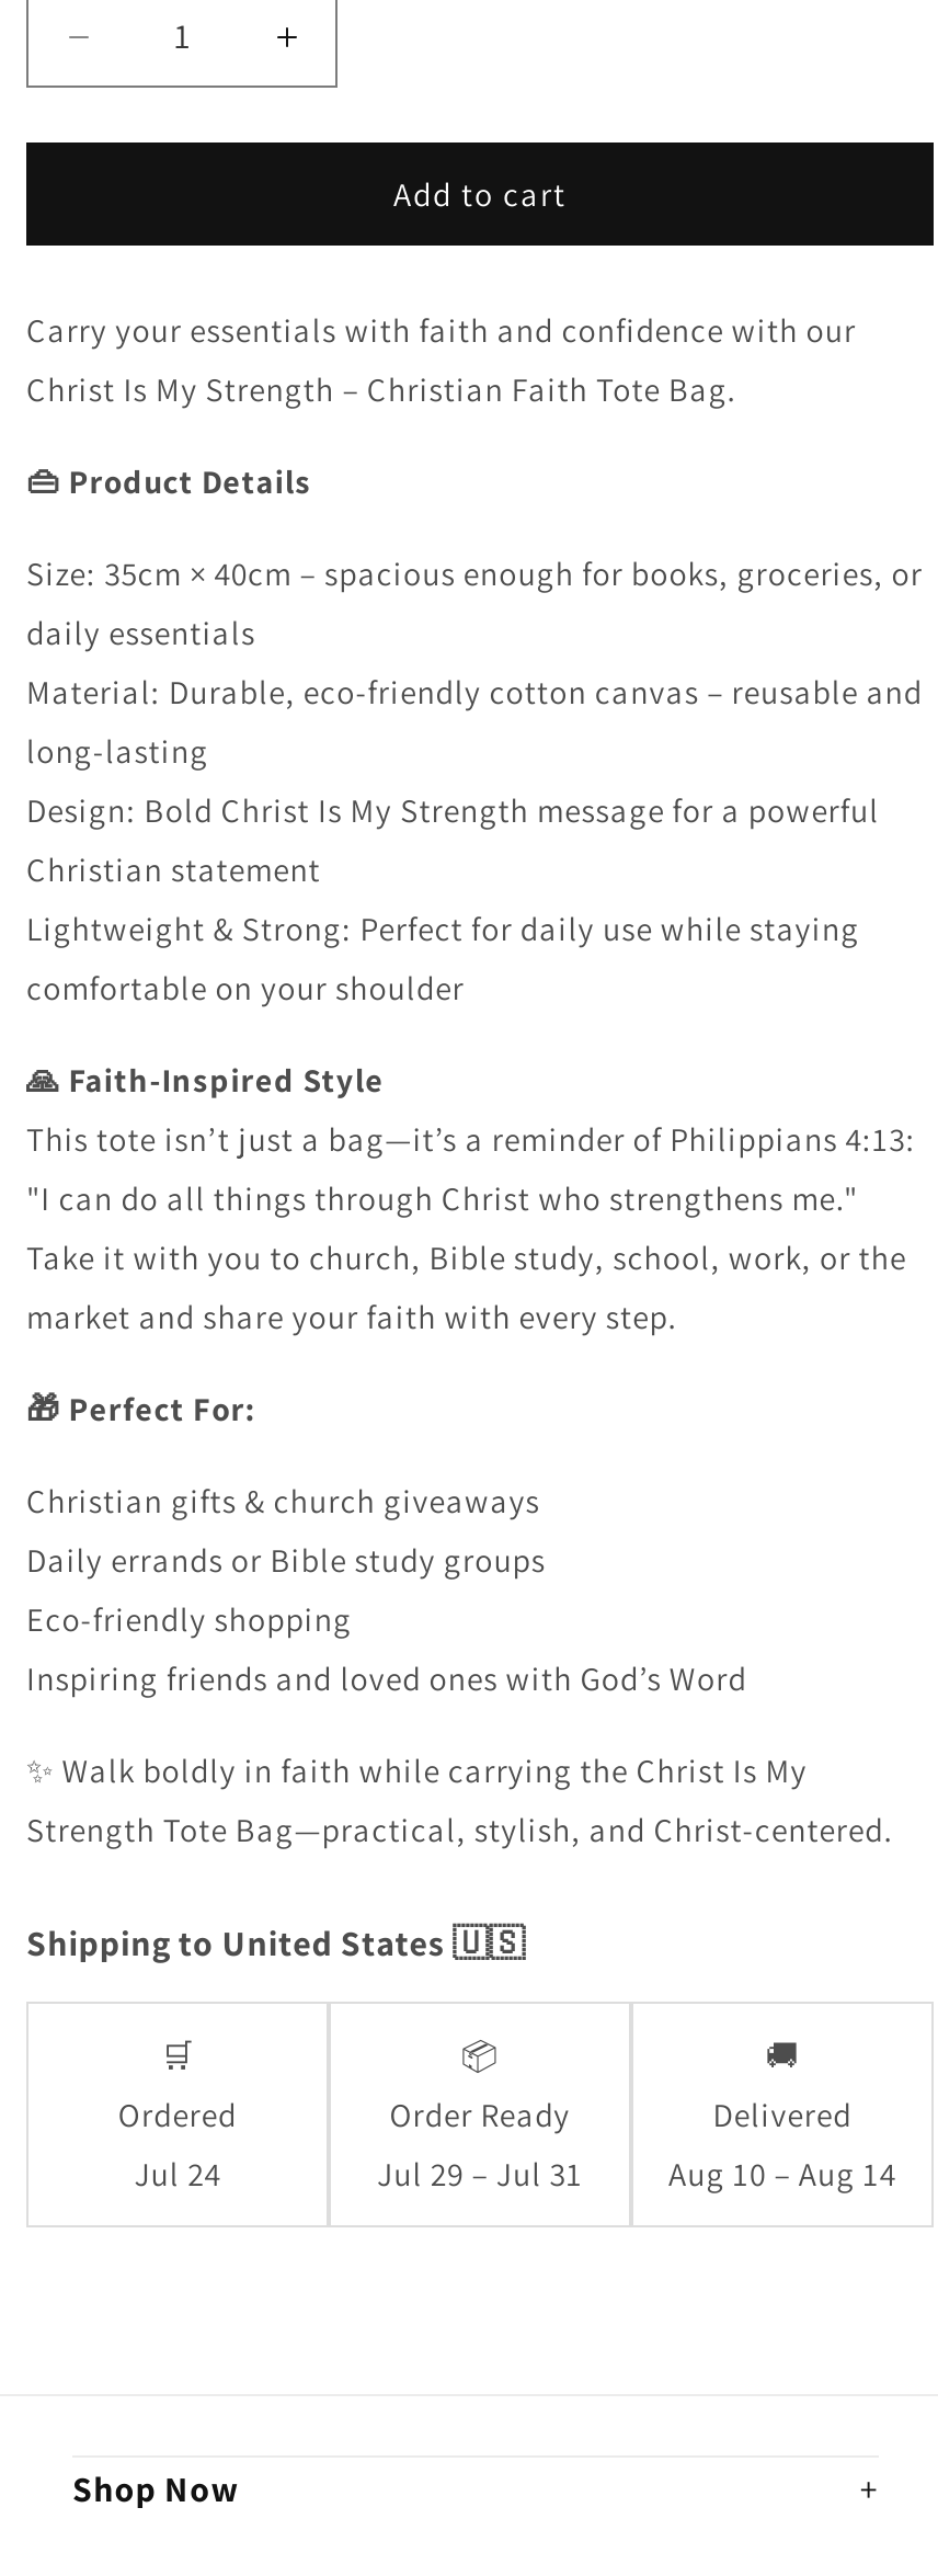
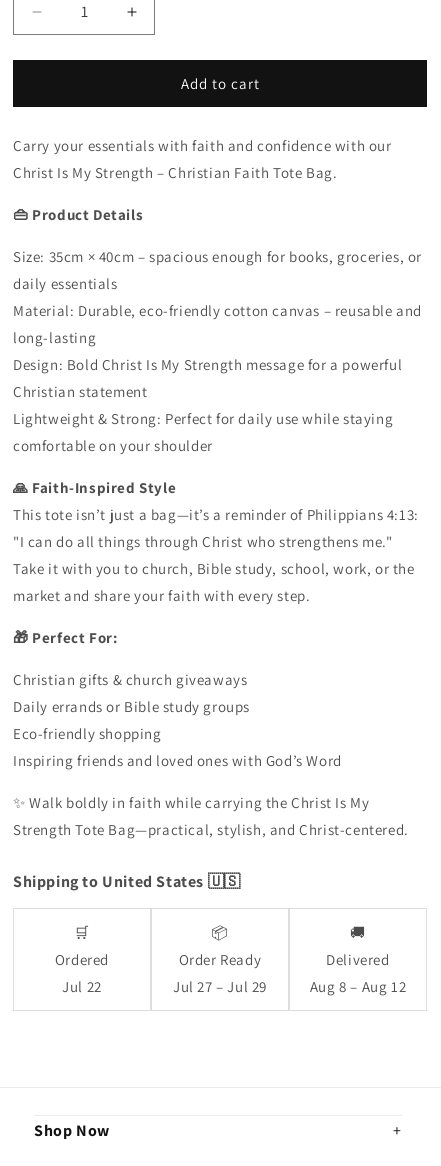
[134,2153,221,2195] Jul 24 -> [62,977,102,996] Jul 22
[377,2153,583,2195] Jul 29 – Jul 31 -> [173,977,267,996] Jul 27 – Jul 29
[668,2153,896,2195] Aug 10 – Aug 14 -> [310,977,406,996] Aug 8 – Aug 12

